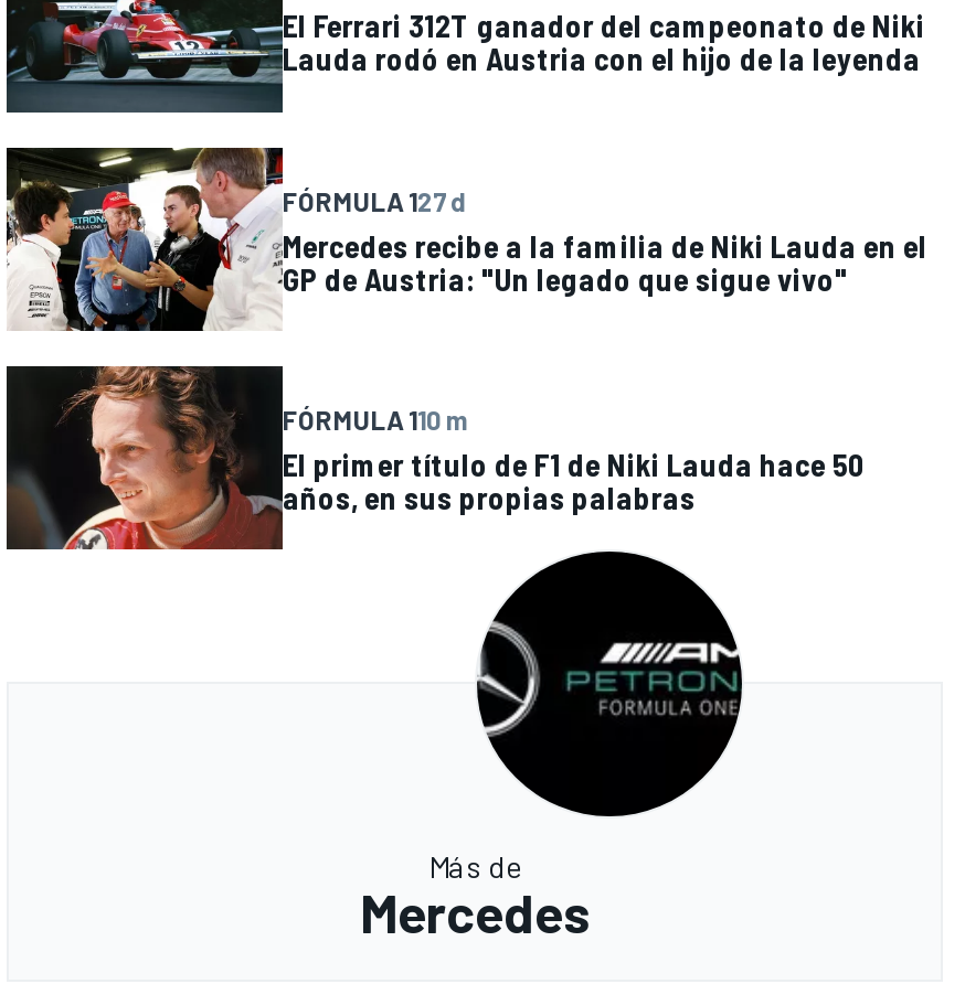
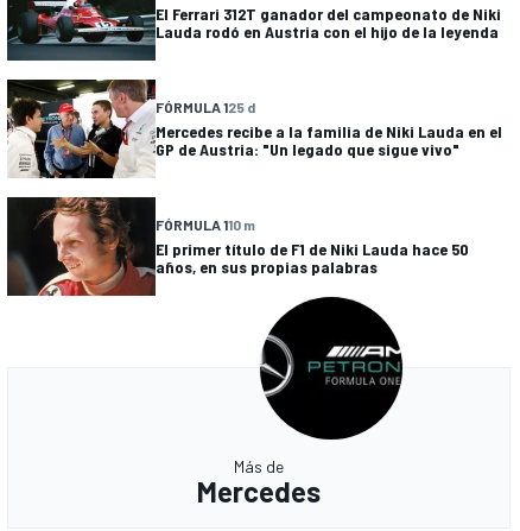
[283,184,466,215] FÓRMULA 127 d -> [156,99,255,116] FÓRMULA 125 d

